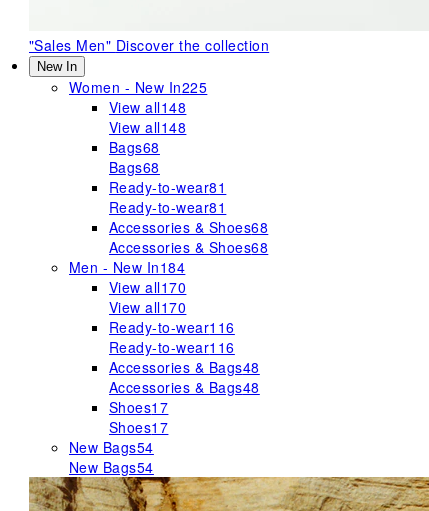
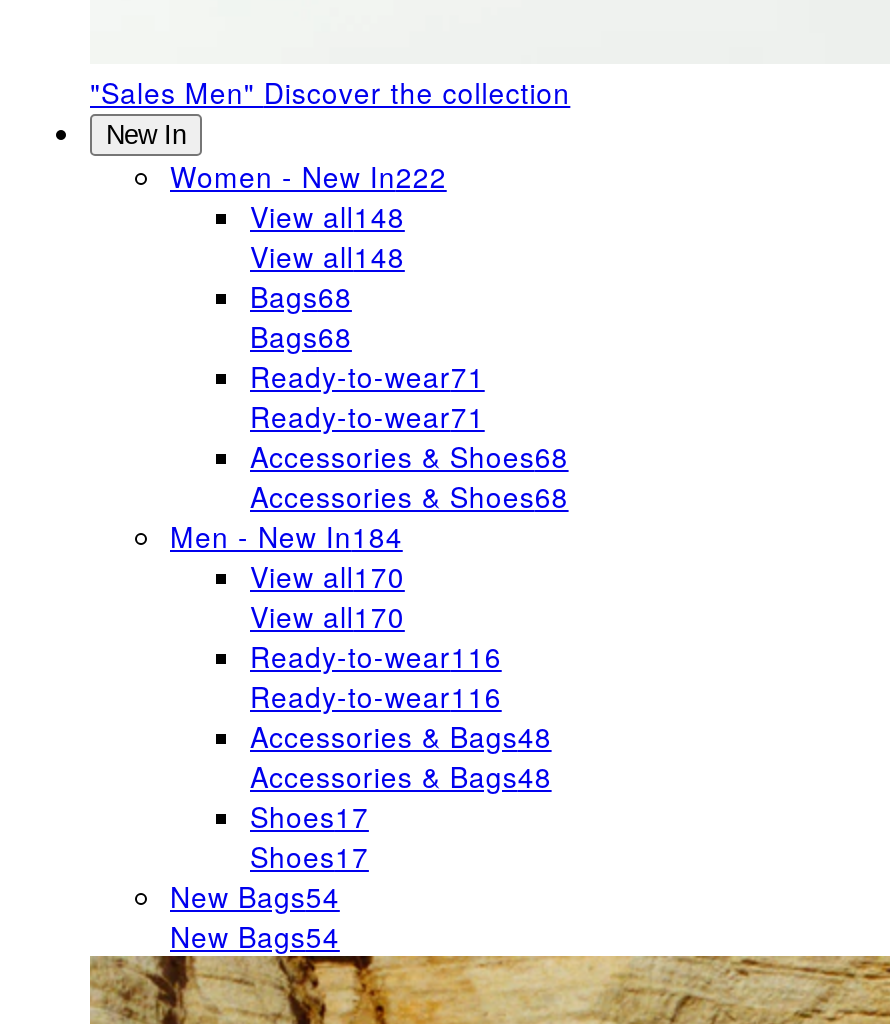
[69,77,207,97] Women - New In225 -> [170,156,447,196] Women - New In222
[109,177,226,197] Ready-to-wear81 -> [250,356,485,396] Ready-to-wear71
[109,197,226,217] Ready-to-wear81 -> [250,396,485,436] Ready-to-wear71

